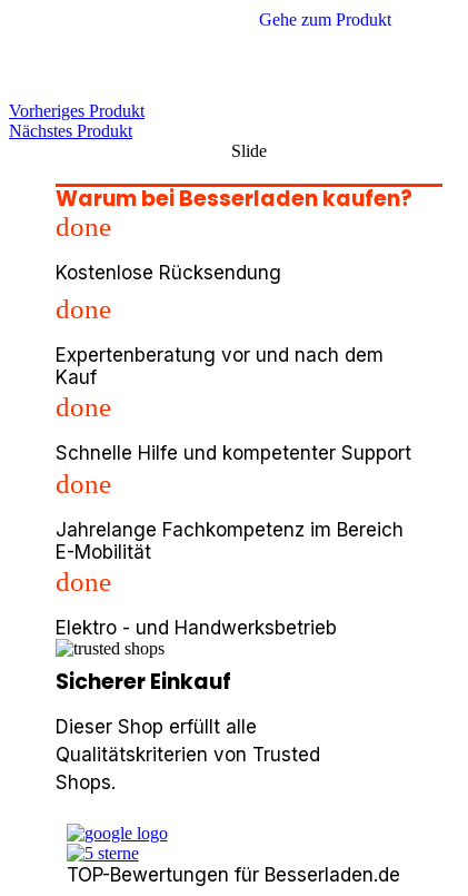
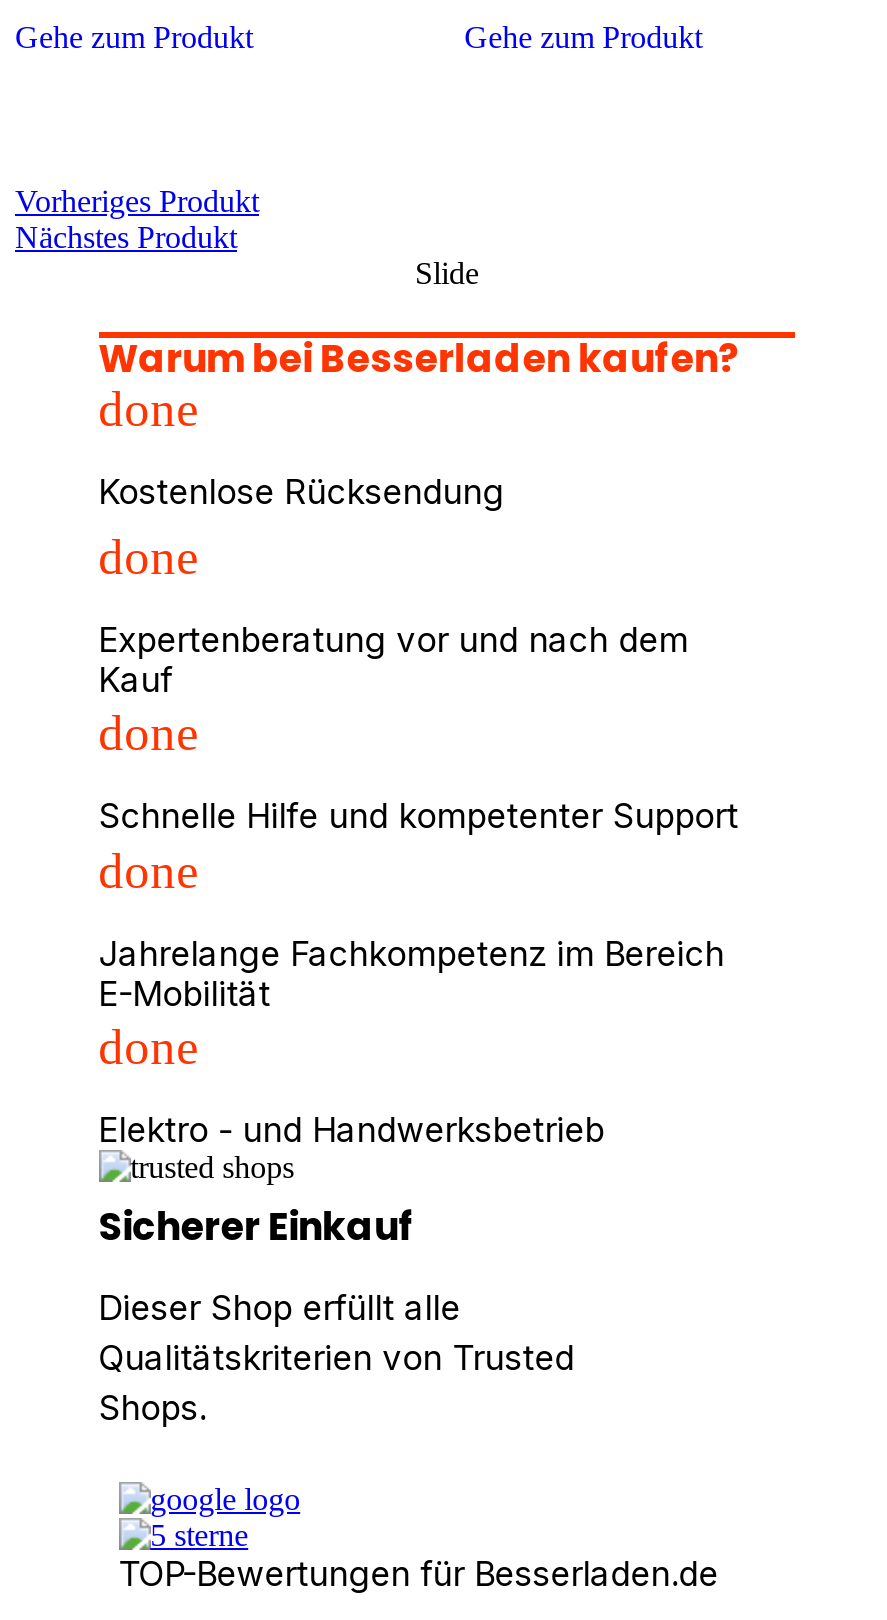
none -> [15,20,253,54] Gehe zum Produkt

